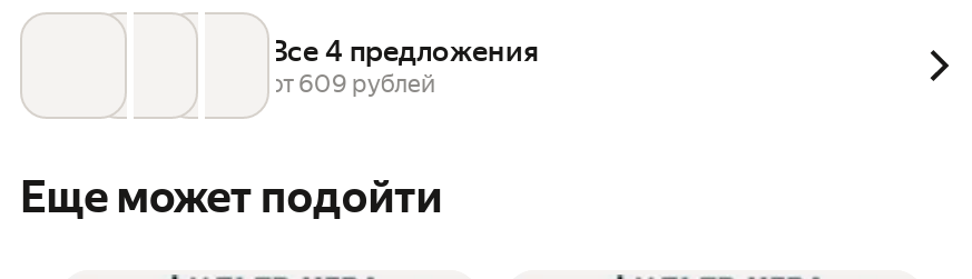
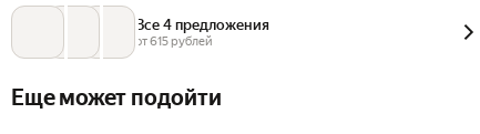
[269,71,436,100] от 609 рублей -> [135,35,213,49] от 615 рублей

